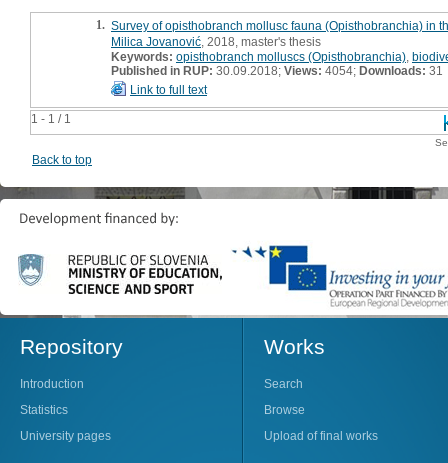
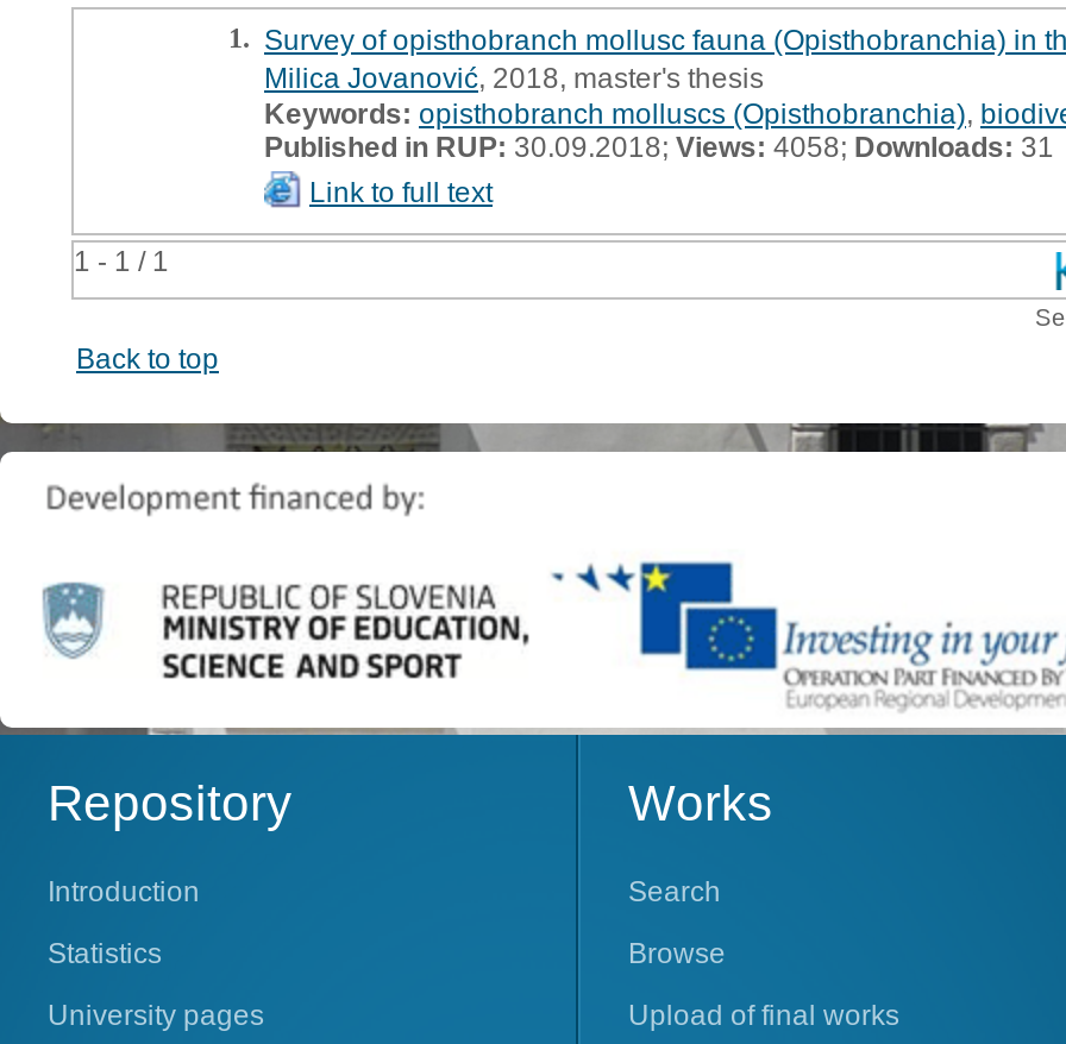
[111,63,443,77] Published in RUP:30.09.2018;Views:4054;Downloads:31 -> [264,130,1054,163] Published in RUP:30.09.2018;Views:4058;Downloads:31

